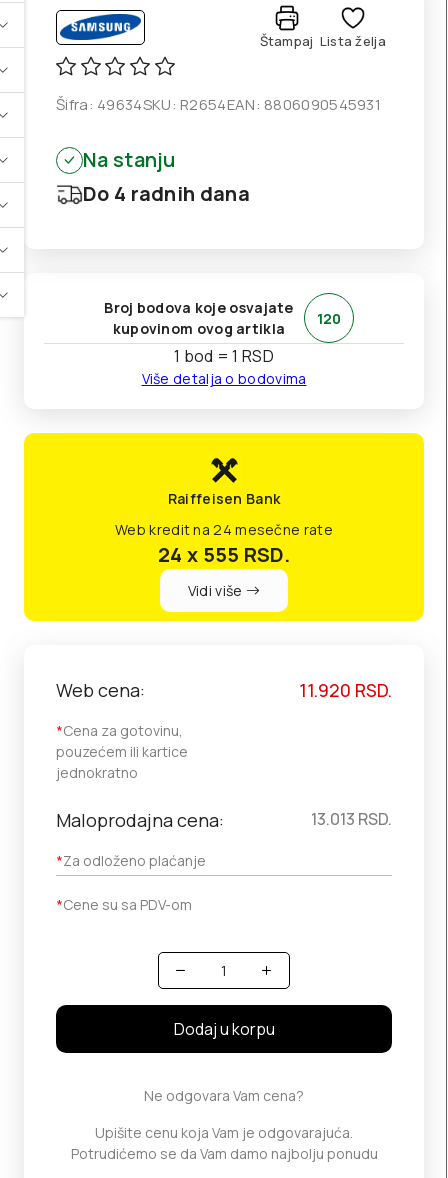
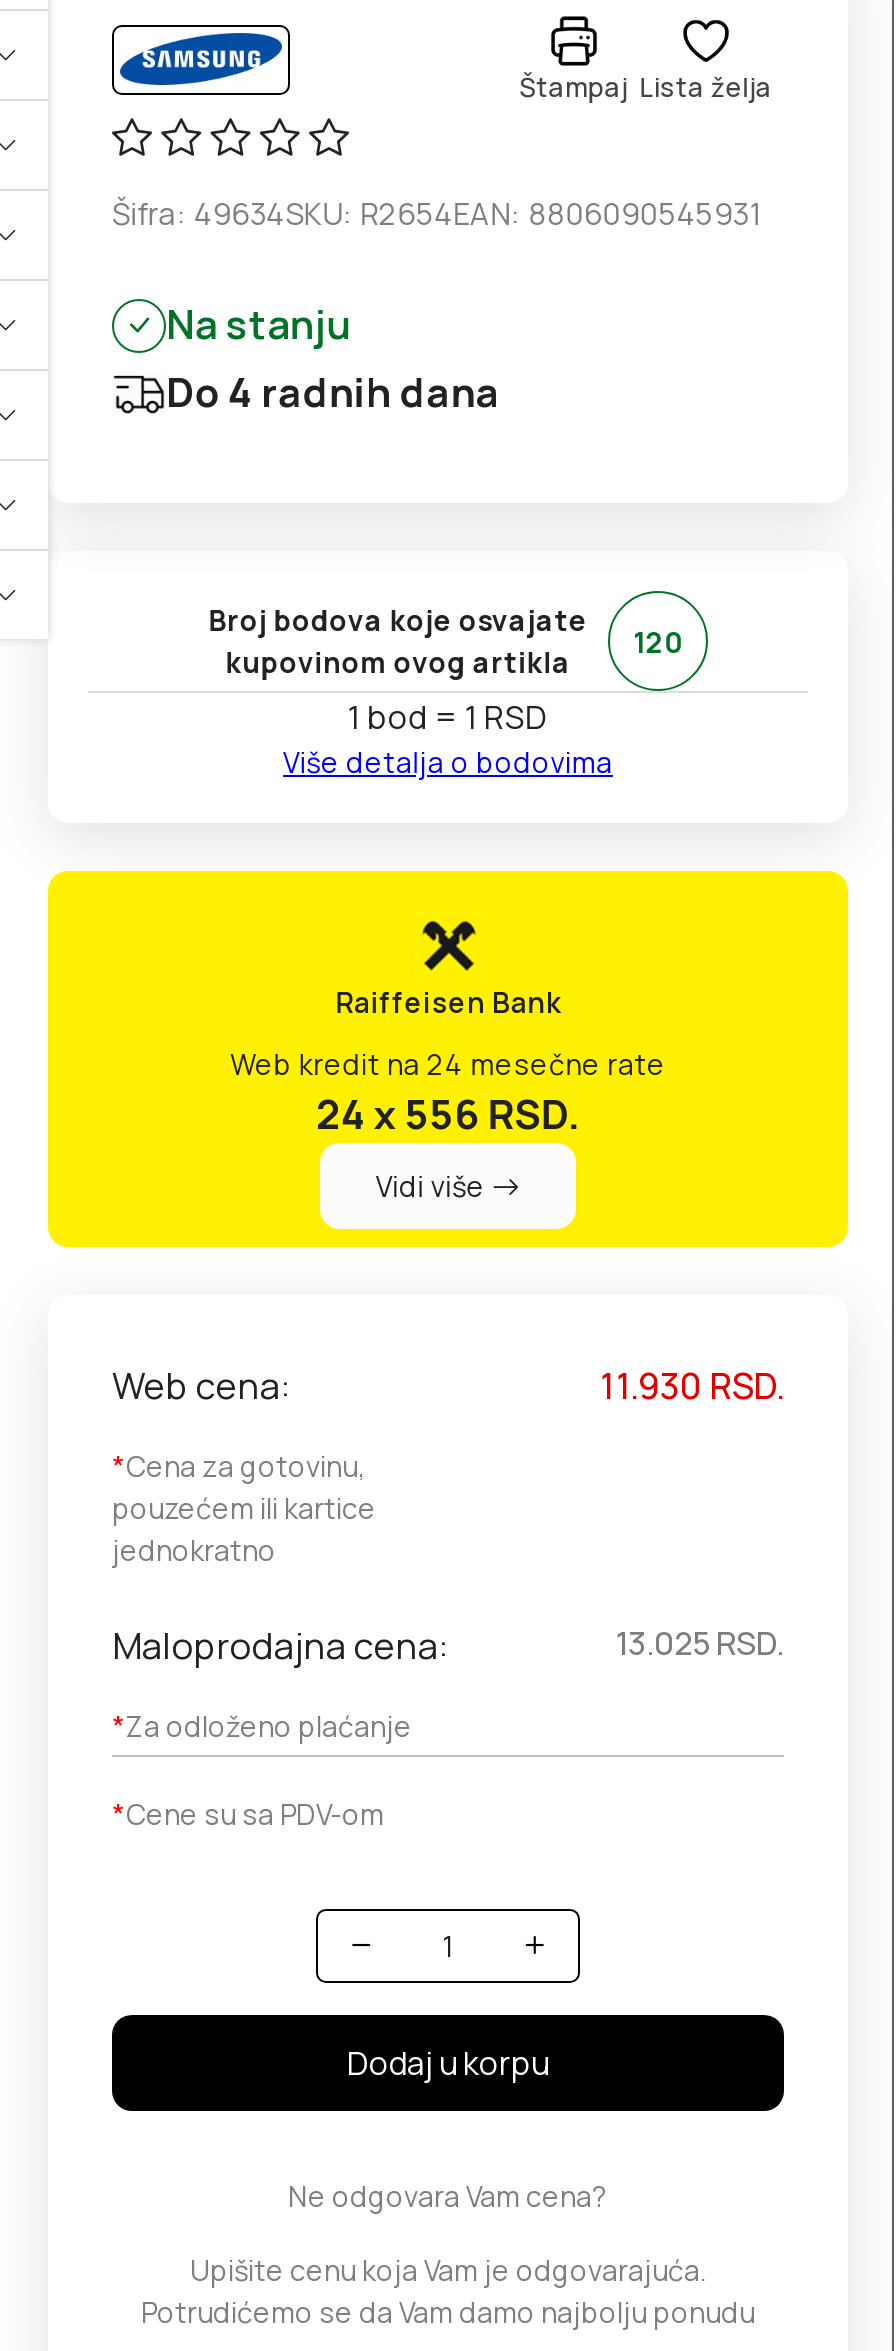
[158,541,290,568] 24 x 555 RSD. -> [316,1087,580,1141] 24 x 556 RSD.
[299,678,392,702] 11.920 RSD. -> [600,1361,784,1409] 11.930 RSD.
[311,808,392,830] 13.013 RSD. -> [616,1621,784,1665] 13.025 RSD.

